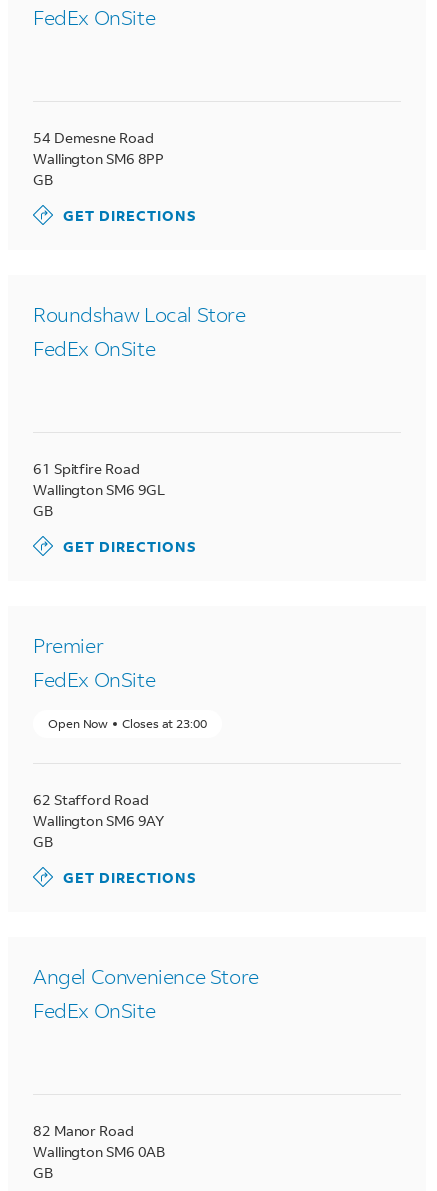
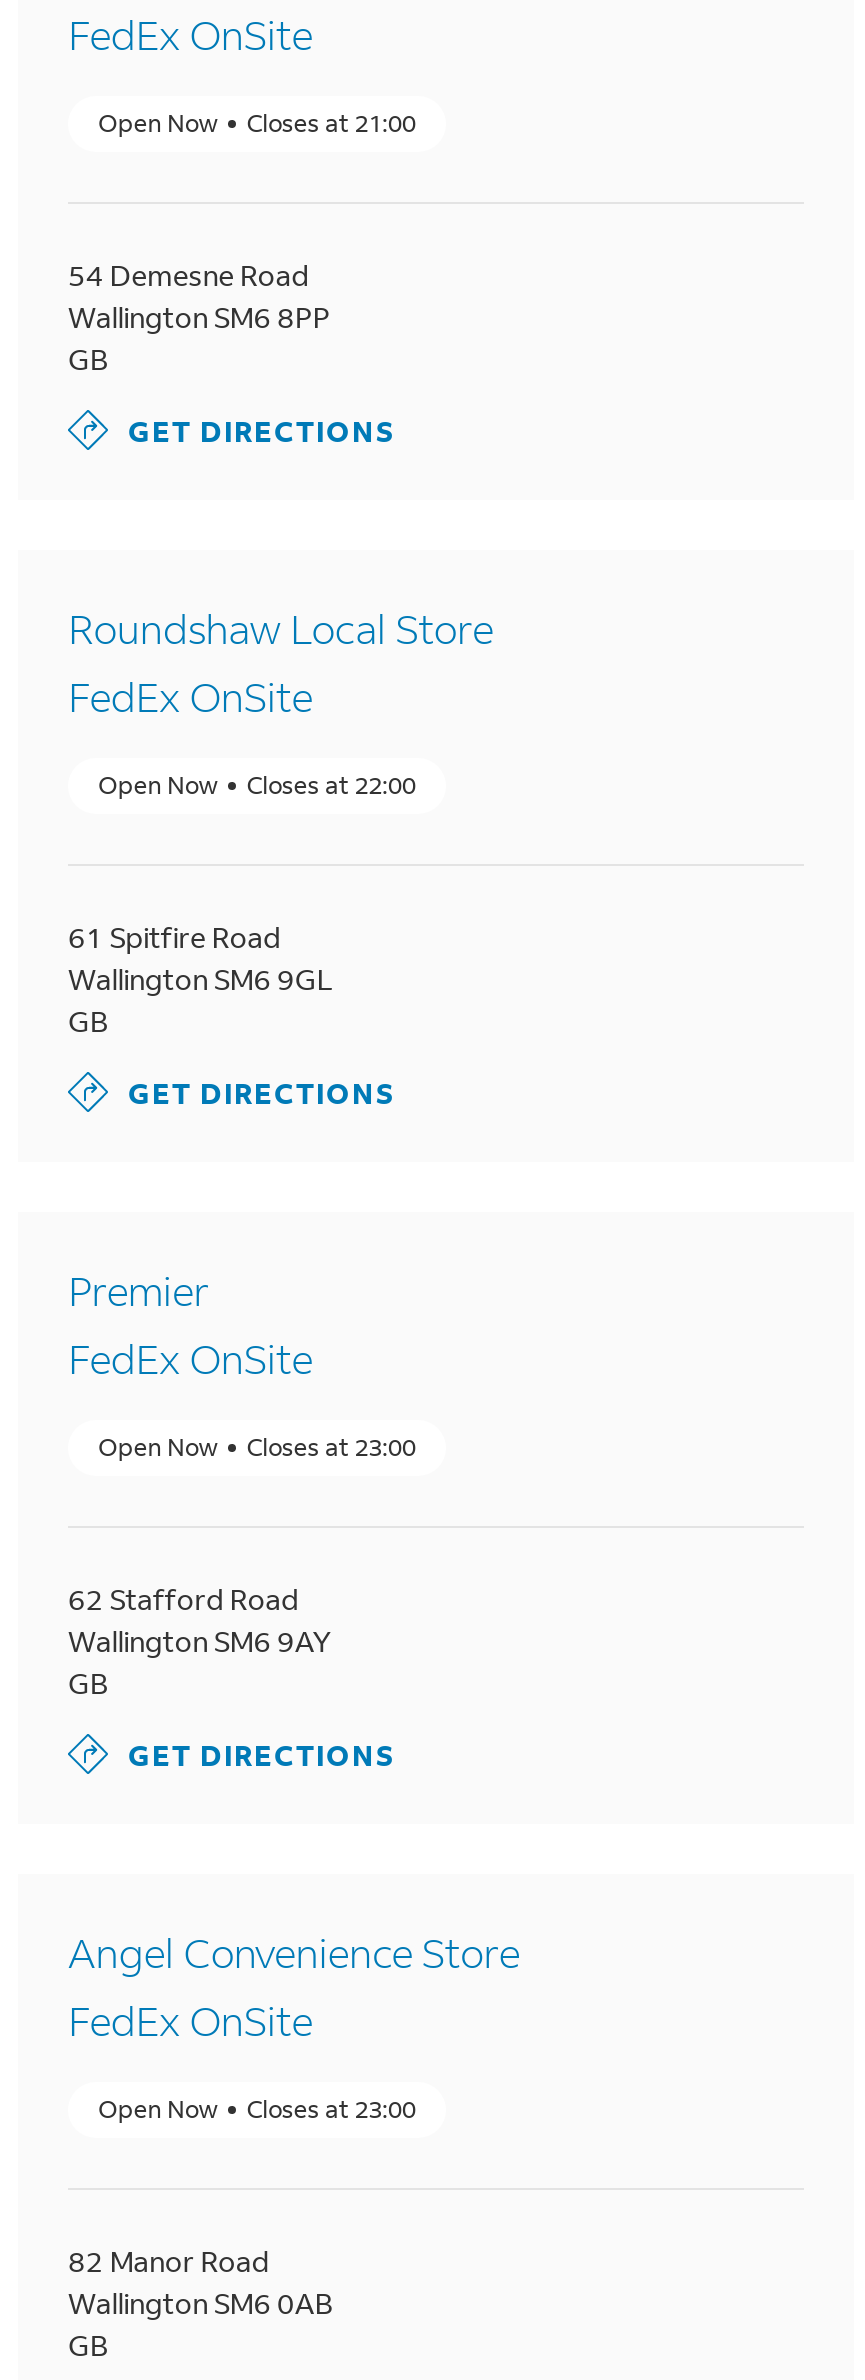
none -> [98,108,415,138] Open Now | Closes at 21:00
none -> [98,770,415,800] Open Now | Closes at 22:00
none -> [98,2094,415,2124] Open Now | Closes at 23:00

